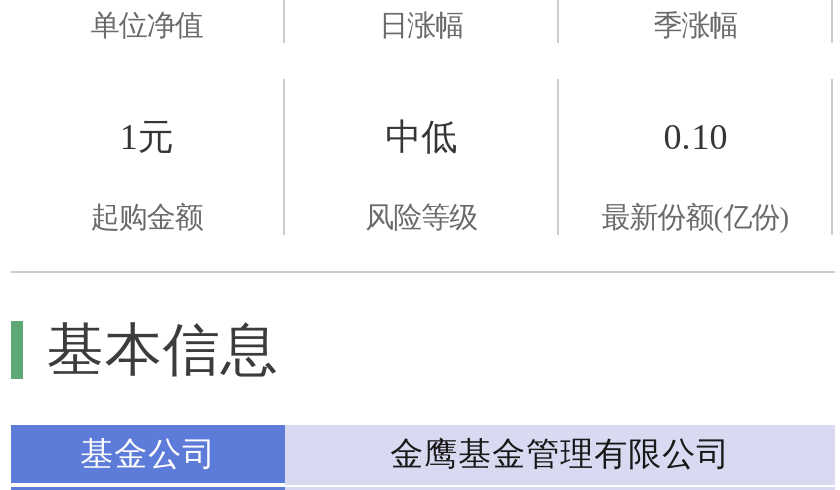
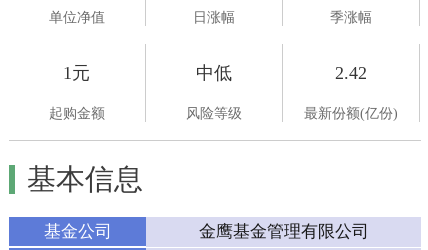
[664,118,728,158] 0.10 -> [335,63,367,83] 2.42

